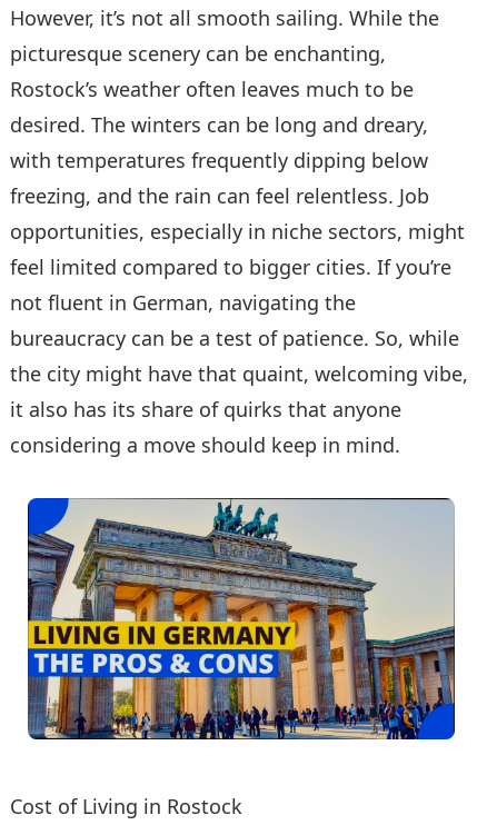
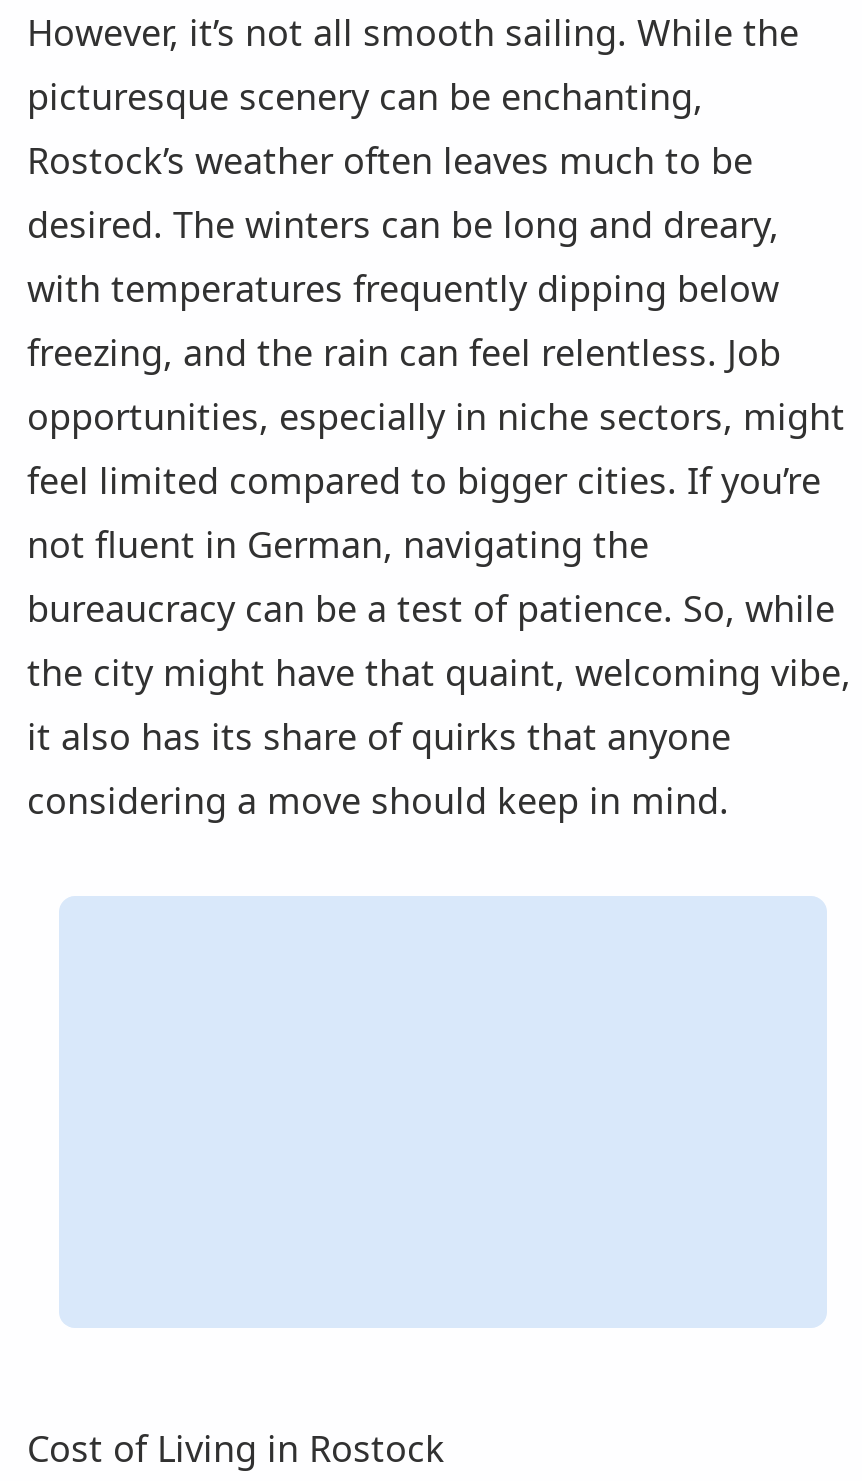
[27,497,456,740] [image] -> none

